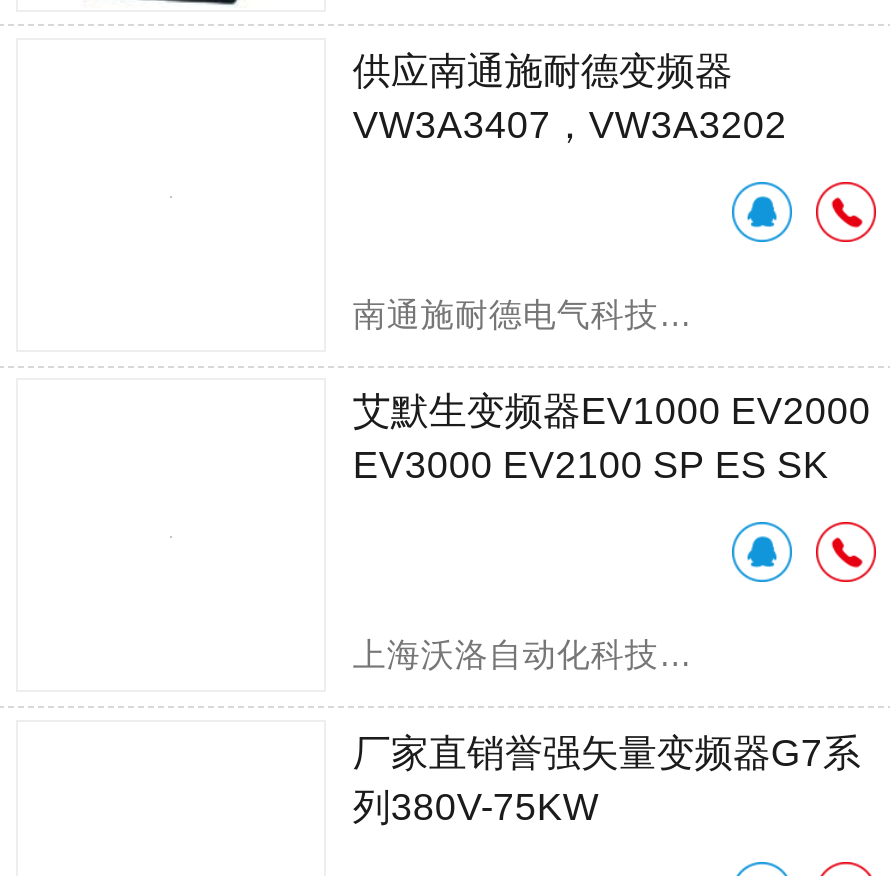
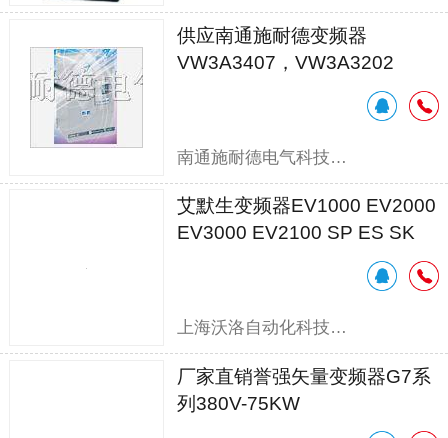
none -> [29,46,144,149] [image]

